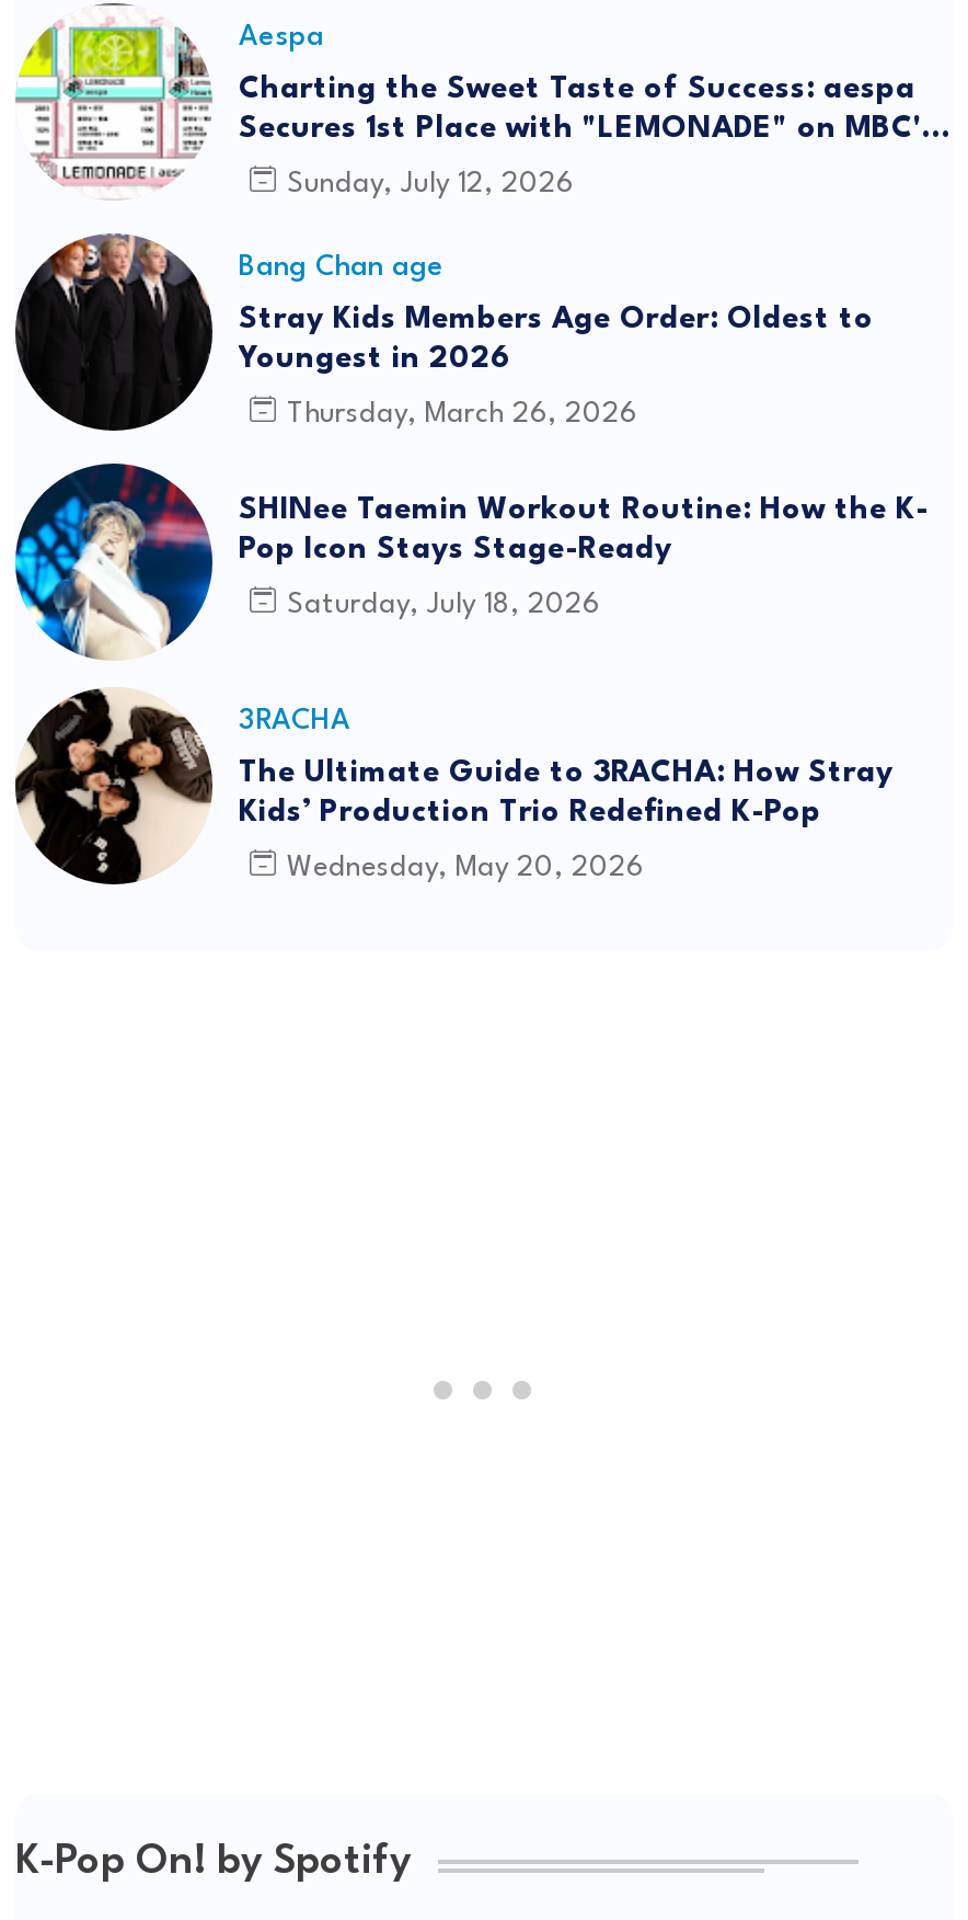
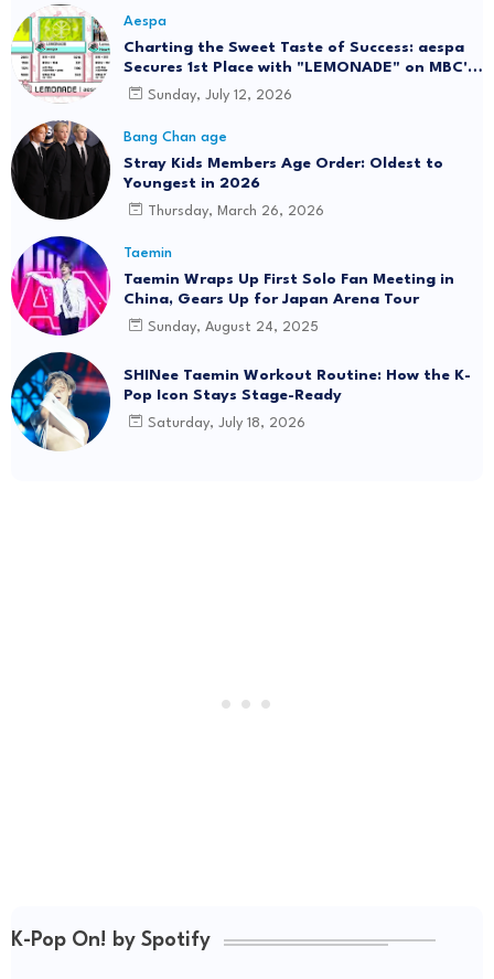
none -> [10,236,454,337] [image] | Taemin | Taemin Wraps Up First Solo Fan Meeting in | China, Gears Up for Japan Arena Tour | Sunday, August 24, 2025
moved [11,461,929,663] -> [9,351,471,453]: [image] | SHINee Taemin Workout Routine: How the K- | Pop Icon Stays Stage-Ready | Saturday, July 18, 2026
[13,687,894,887] [image] | 3RACHA | The Ultimate Guide to 3RACHA: How Stray | Kids’ Production Trio Redefined K-Pop | Wednesday, May 20, 2026 -> none

